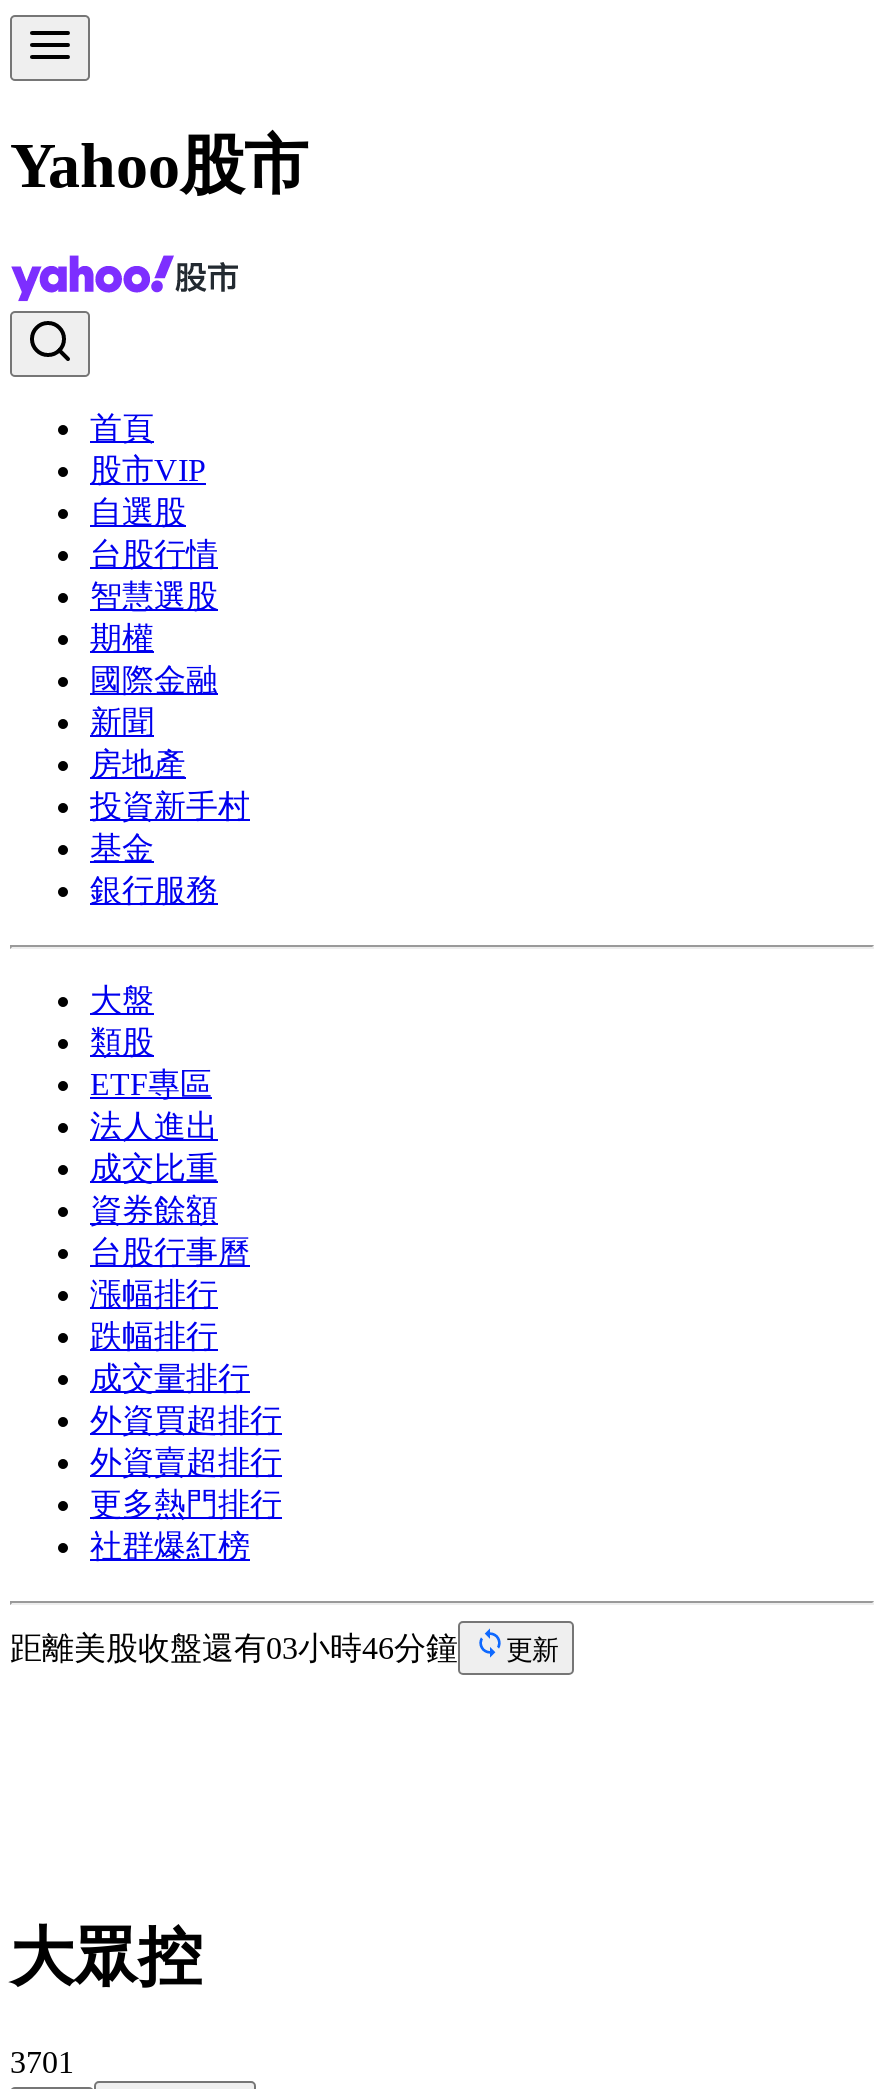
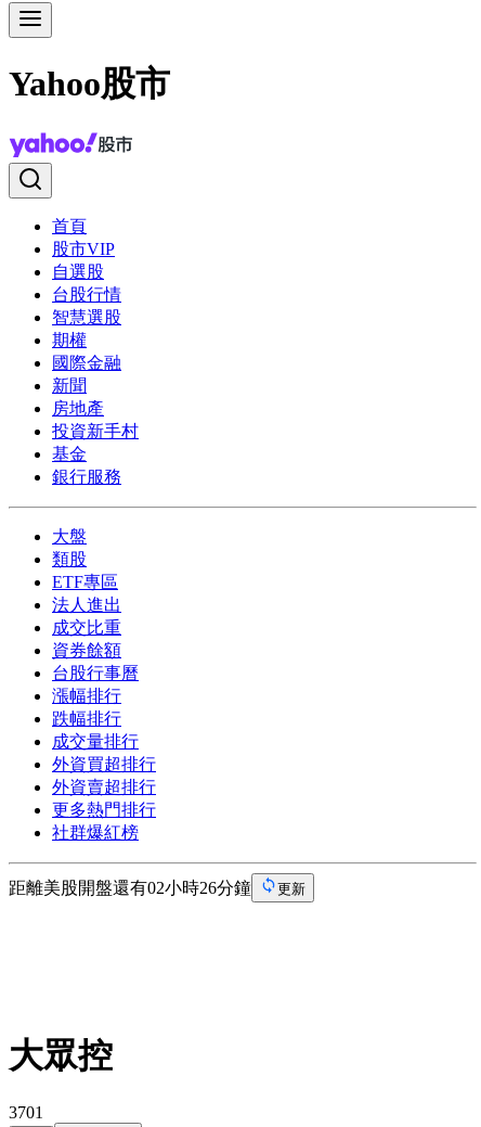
[10,1631,458,1665] 距離美股收盤還有03小時46分鐘 -> [9,878,251,897] 距離美股開盤還有02小時26分鐘

